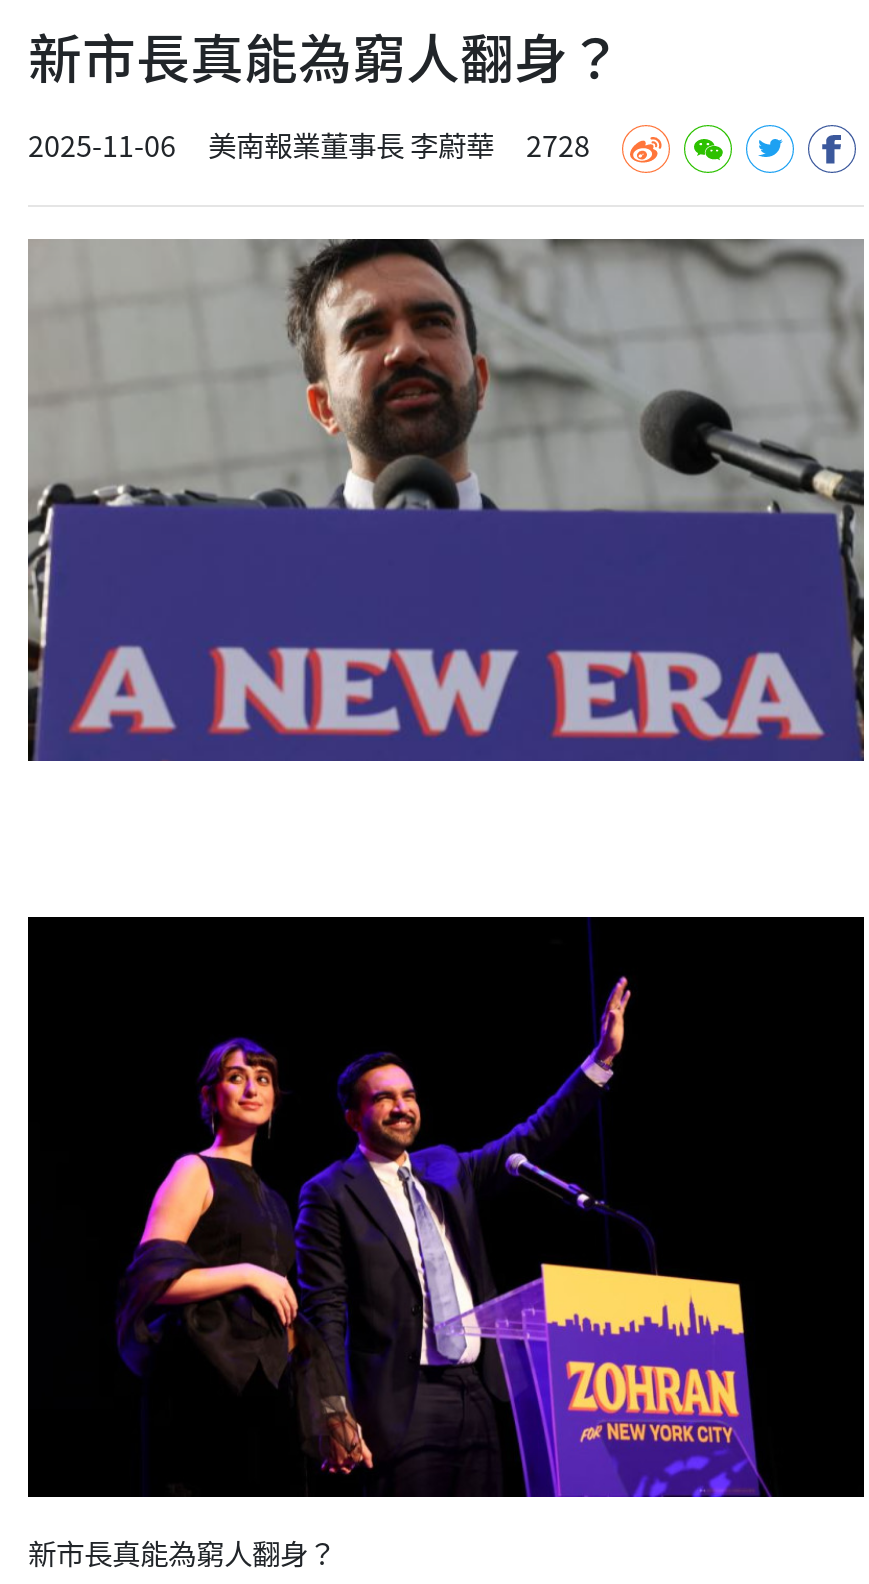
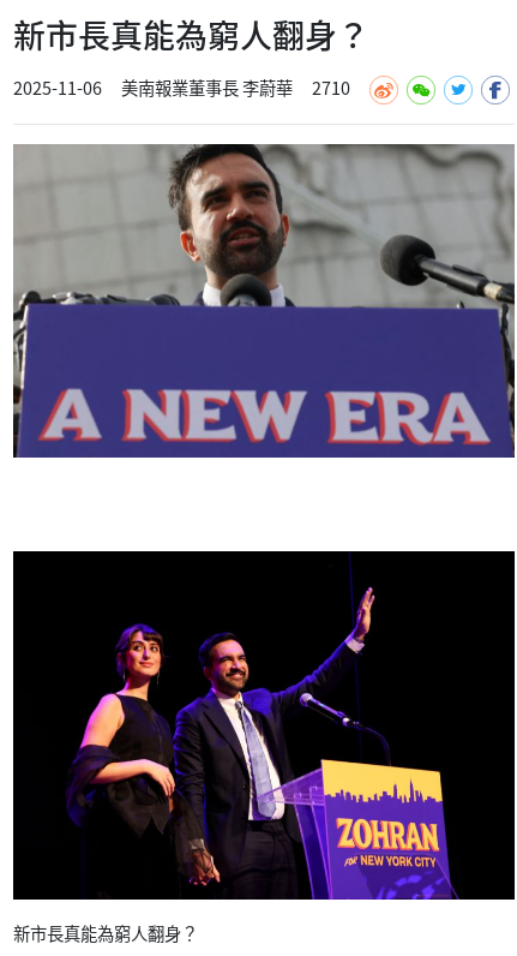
[28,123,590,165] 2025-11-06 美南報業董事長 李蔚華 2728 -> [13,74,350,99] 2025-11-06 美南報業董事長 李蔚華 2710

